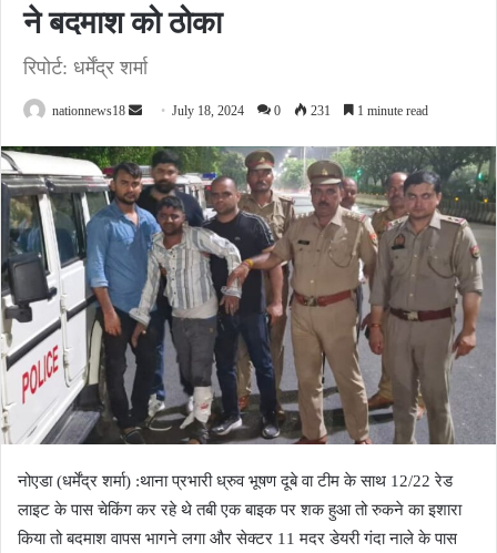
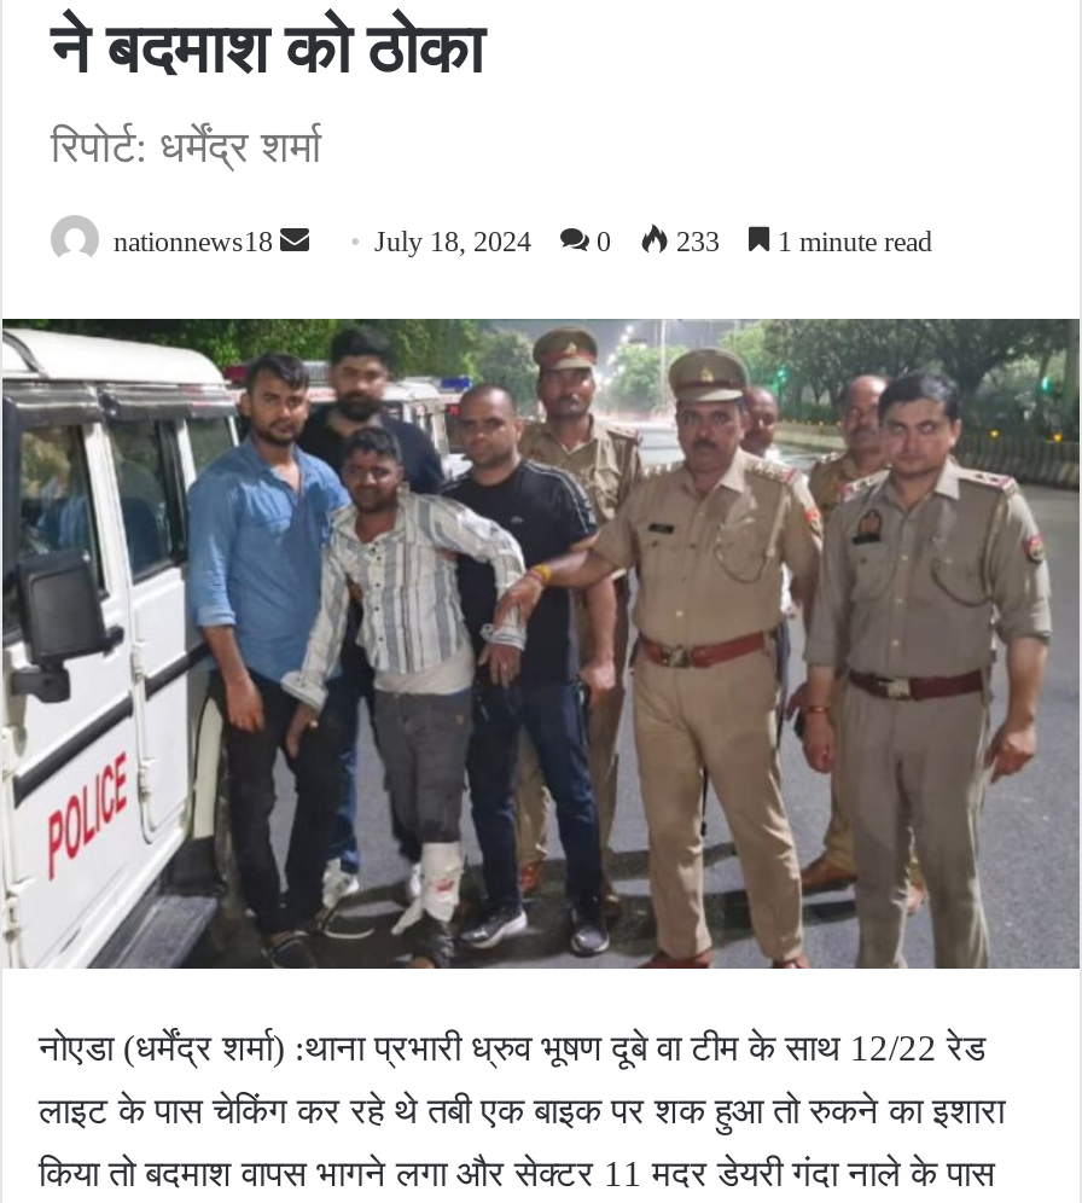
[307,103,331,118] 231 -> [669,224,720,258] 233

